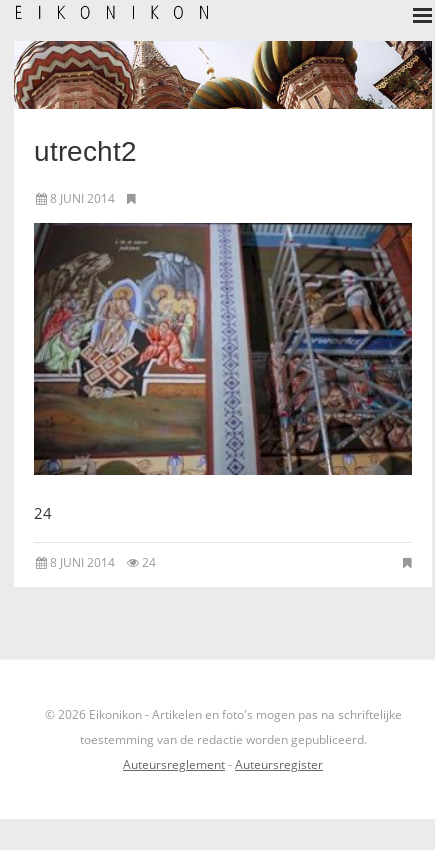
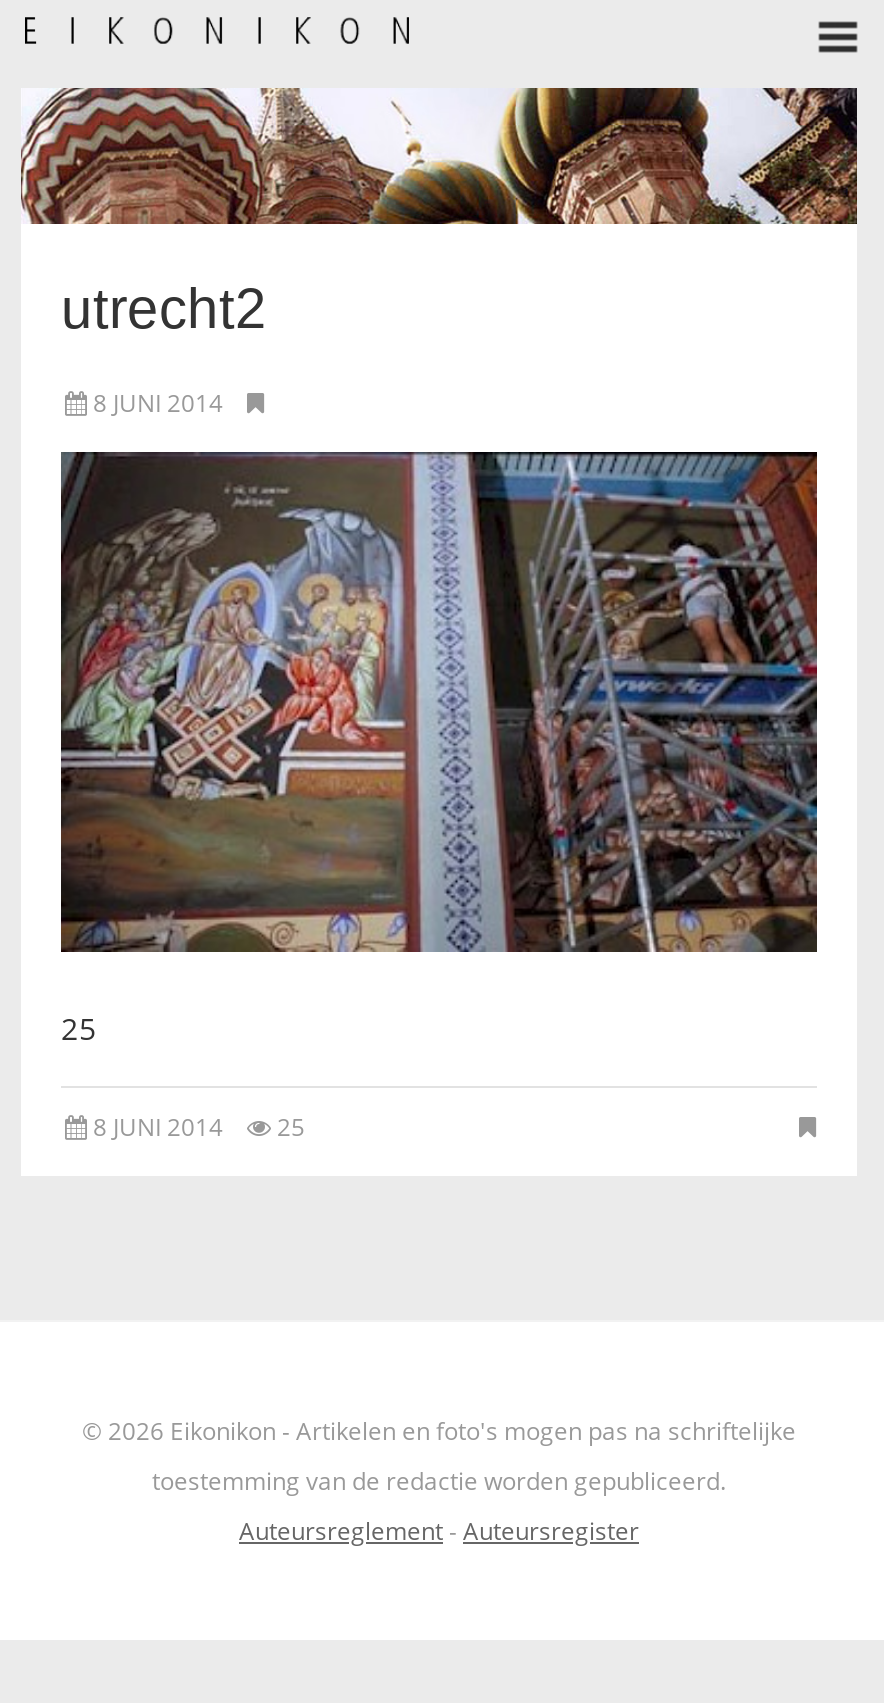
[34,502,52,522] 24 -> [61,1008,97,1048] 25
[142,553,156,570] 24 -> [277,1110,305,1144] 25

